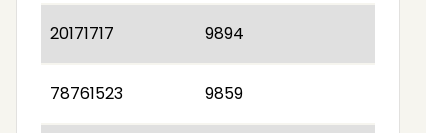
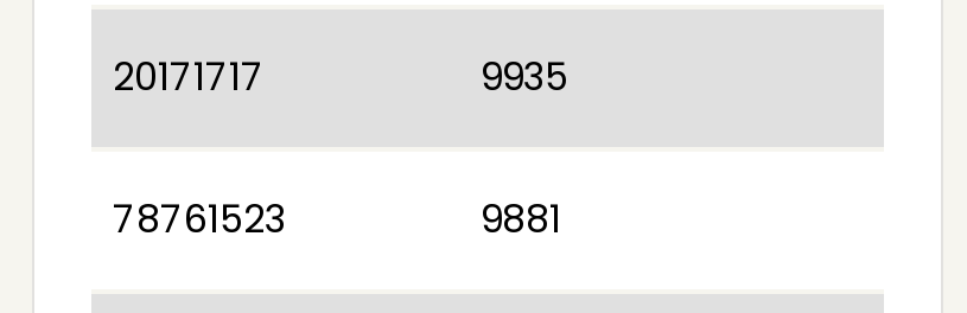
[205,22,244,45] 9894 -> [481,50,568,104] 9935
[205,82,243,105] 9859 -> [481,192,561,247] 9881

